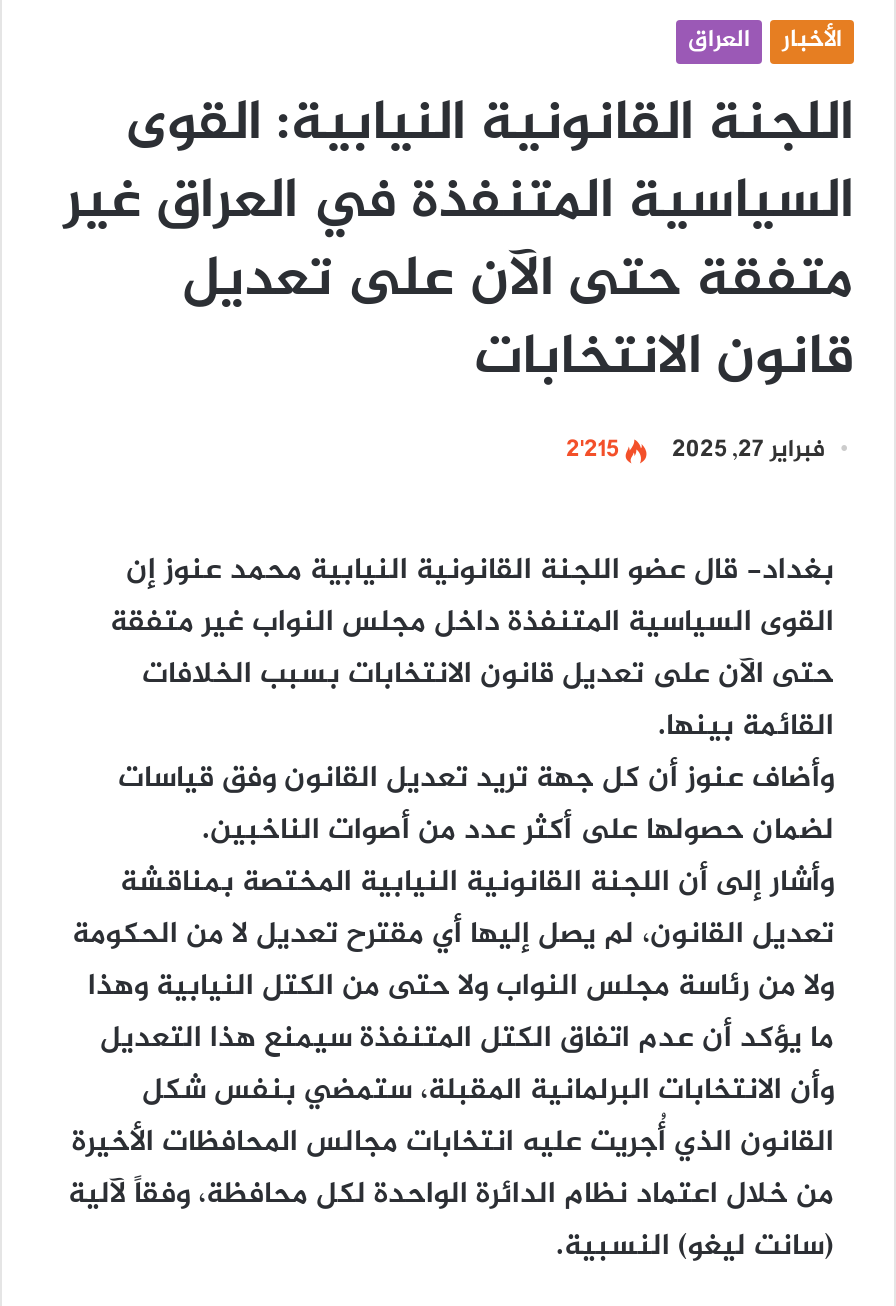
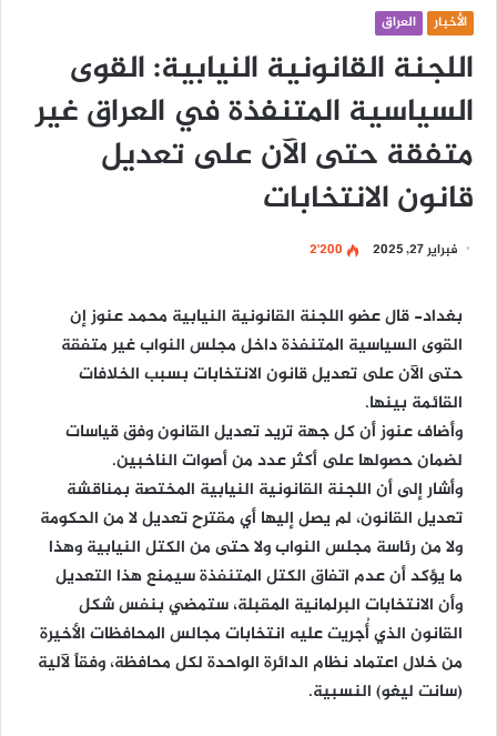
[566,429,618,471] 2٬215 -> [310,239,343,262] 2٬200

